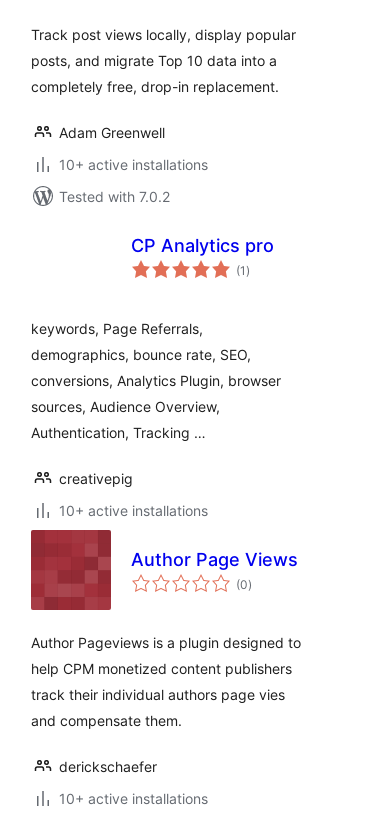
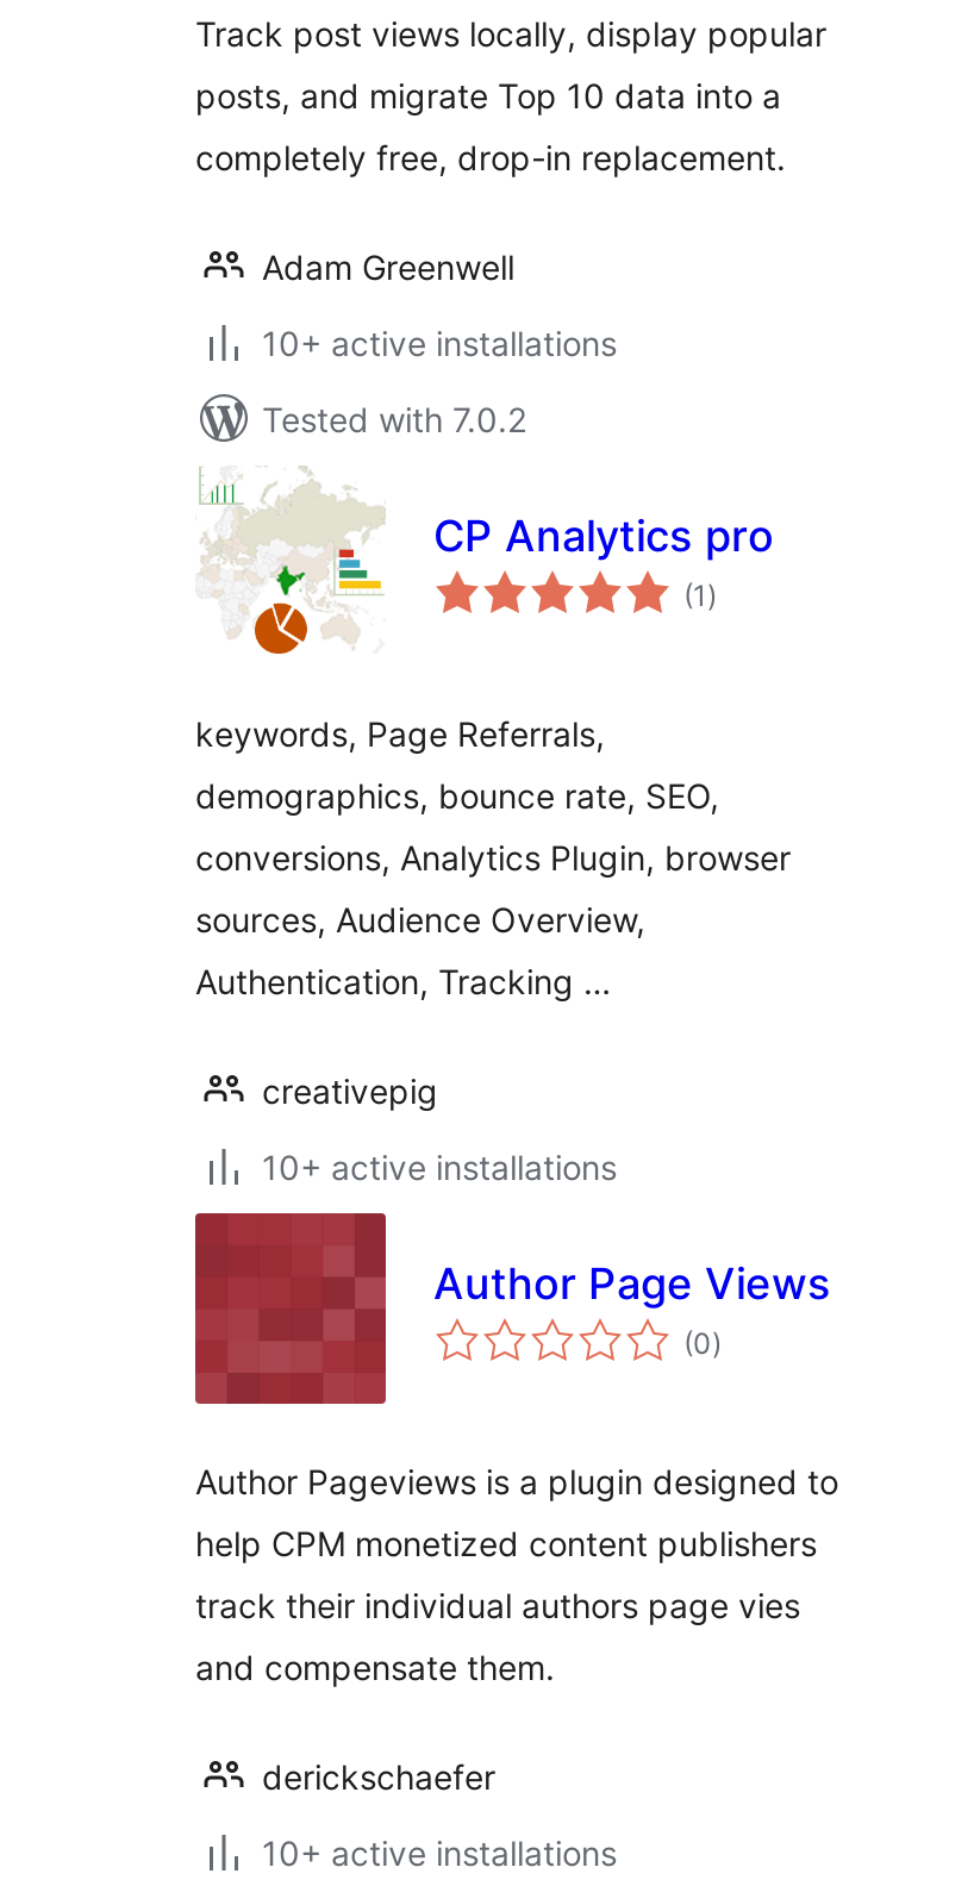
none -> [198,466,386,656] [image]

